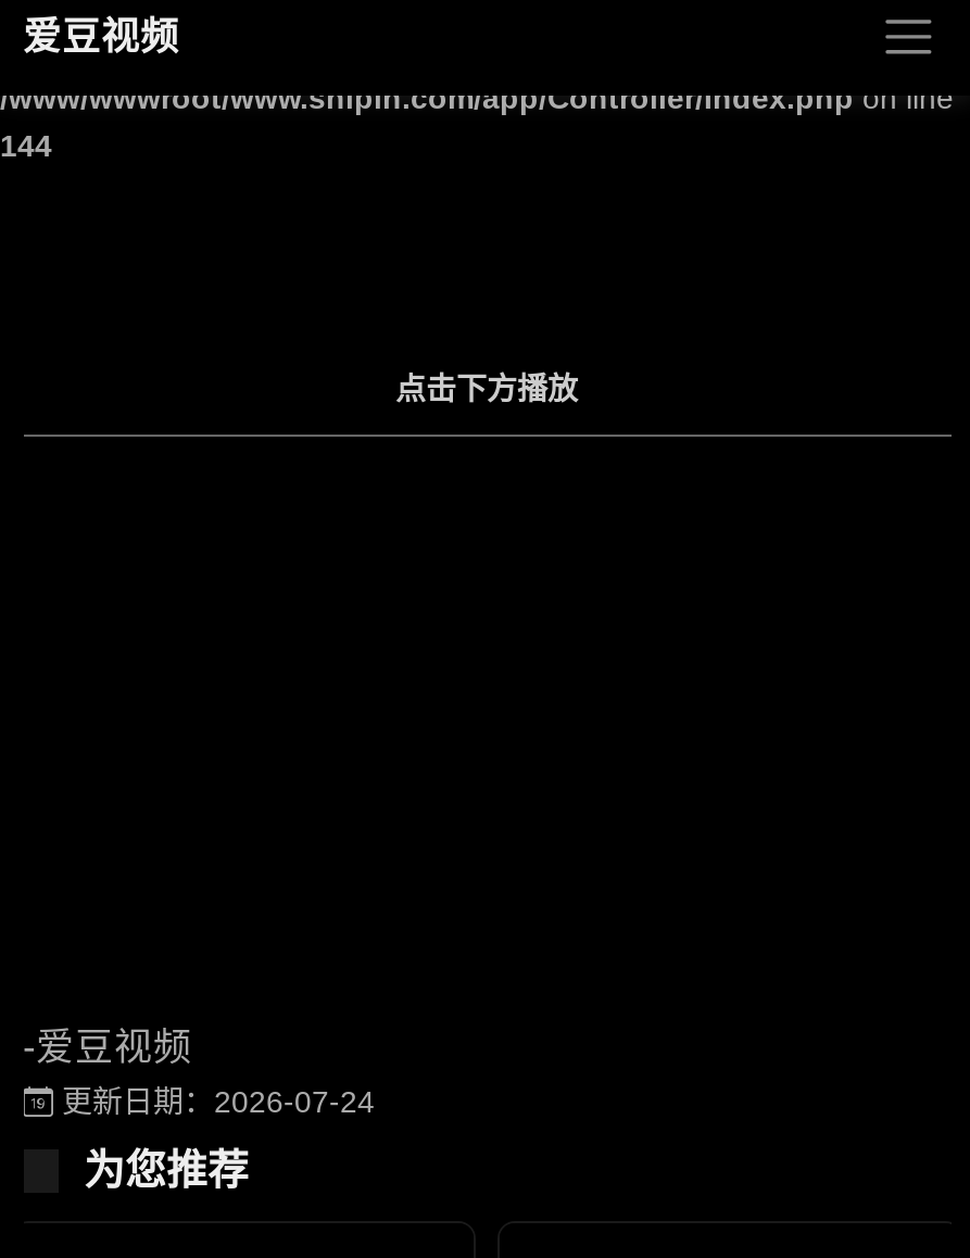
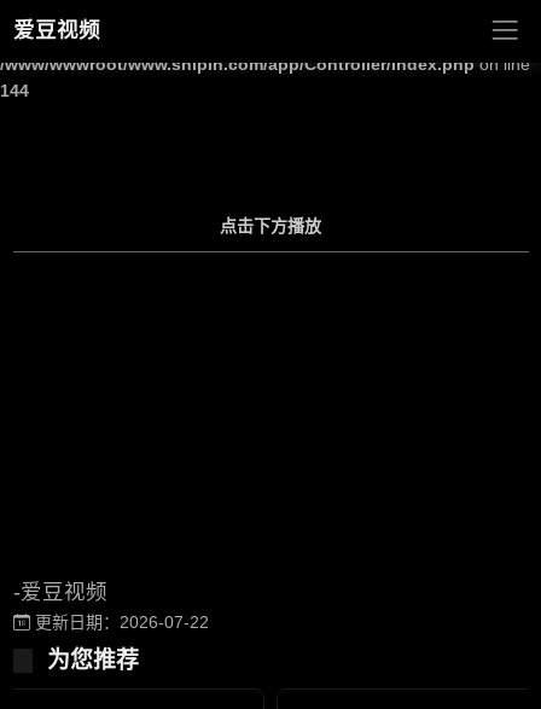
[53,1084,375,1119] 更新日期：2026-07-24 -> [30,612,208,632] 更新日期：2026-07-22

